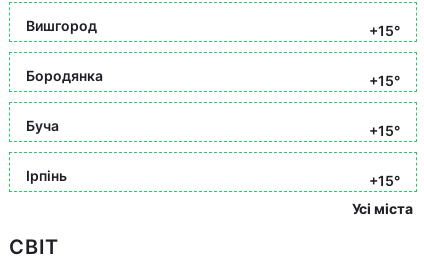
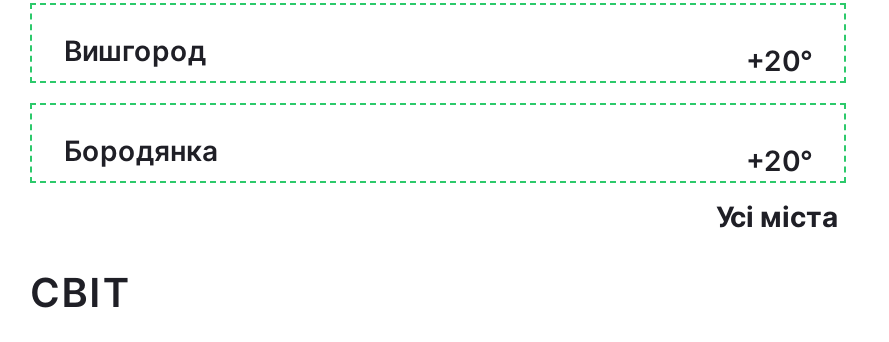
[369,22,400,39] +15° -> [746,43,812,77] +20°
[26,72,400,189] +15° | Буча | +15° | Ірпінь | +15° -> [746,143,812,177] +20°

